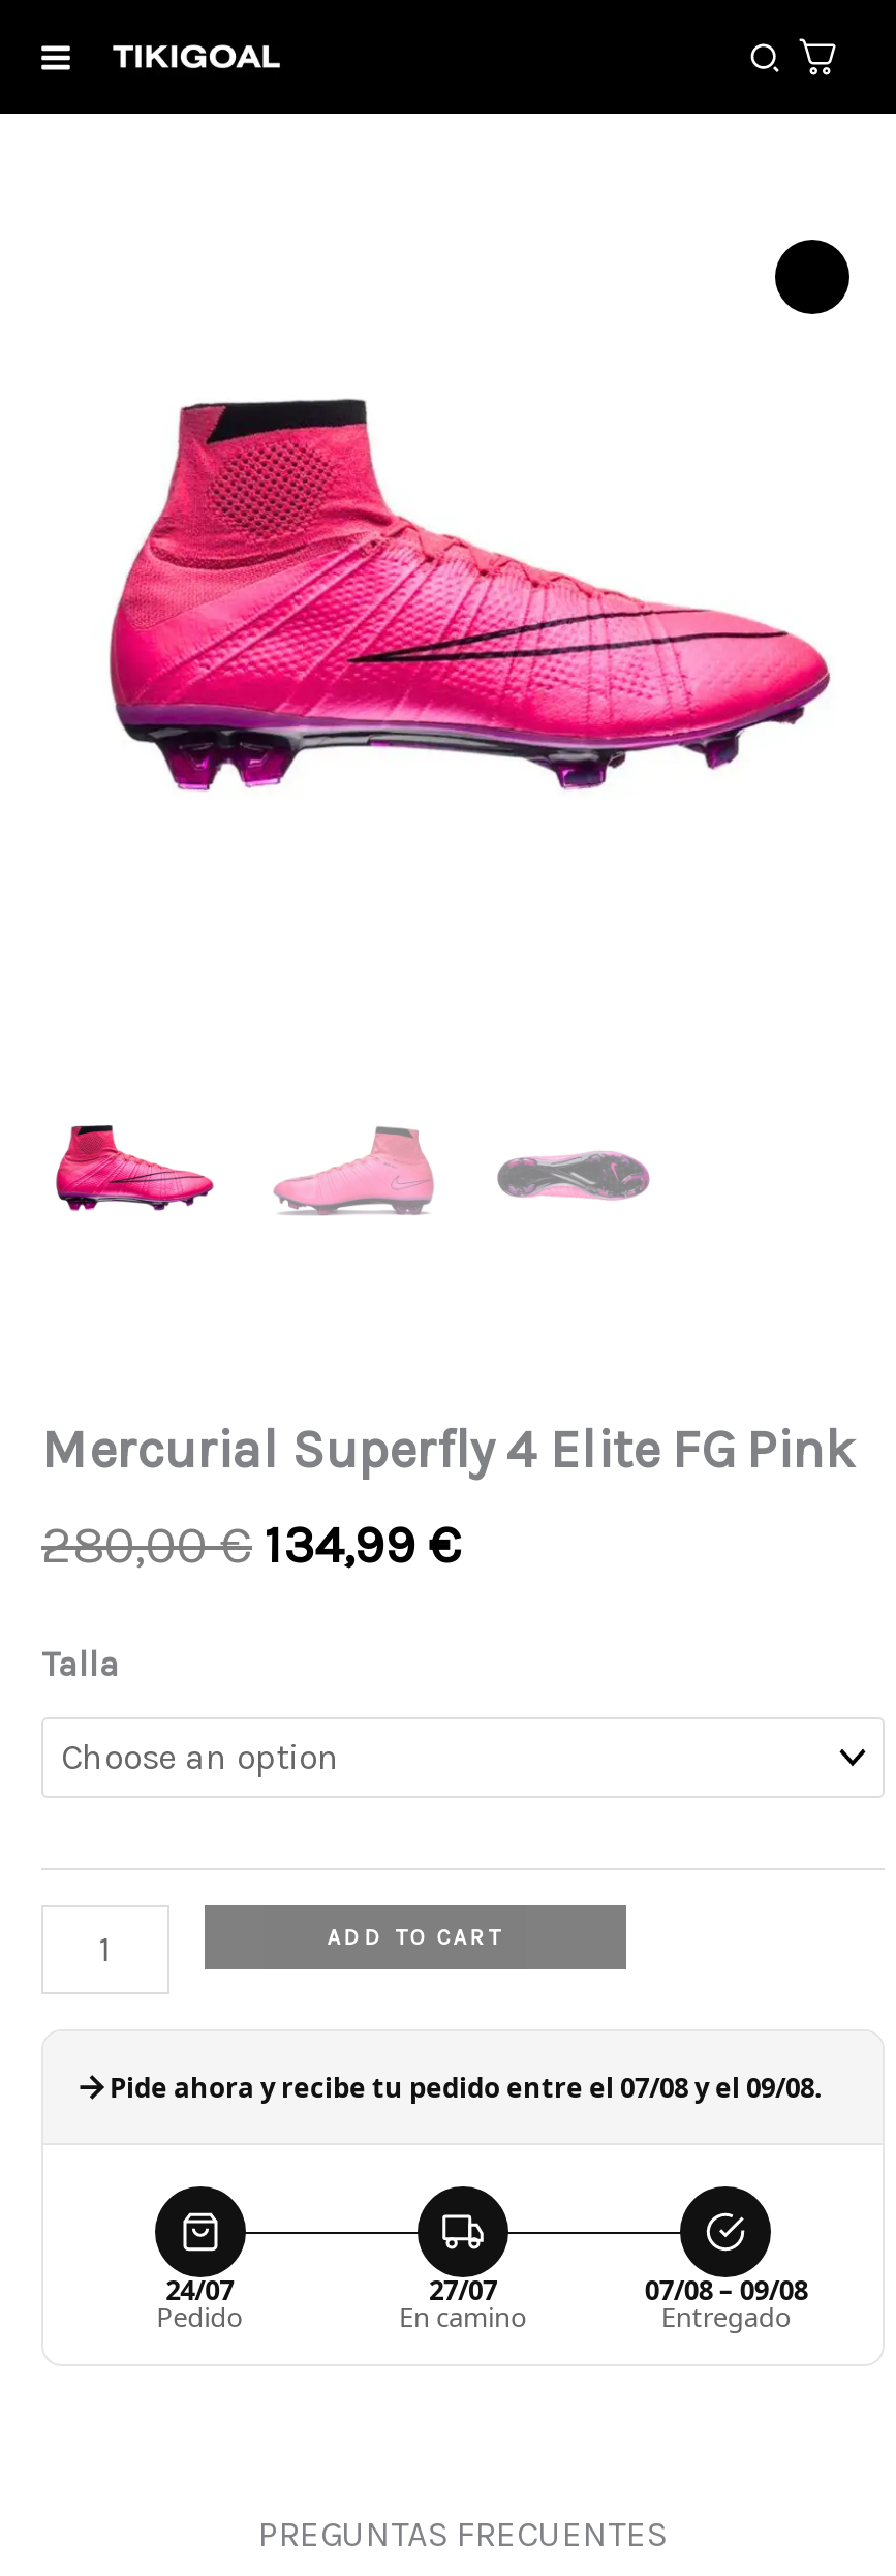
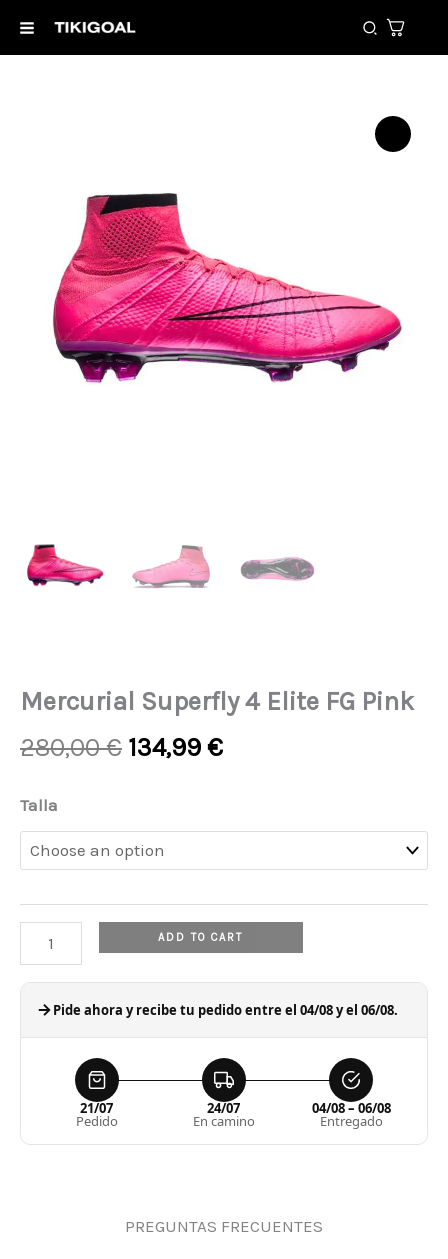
[110,2068,823,2105] Pide ahora y recibe tu pedido entre el 07/08 y el 09/08. -> [53,1000,398,1018] Pide ahora y recibe tu pedido entre el 04/08 y el 06/08.
[166,2270,234,2307] 24/07 -> [80,1098,113,1116] 21/07
[429,2270,497,2307] 27/07 -> [207,1098,240,1116] 24/07
[644,2270,808,2307] 07/08 – 09/08 -> [312,1098,391,1116] 04/08 – 06/08

